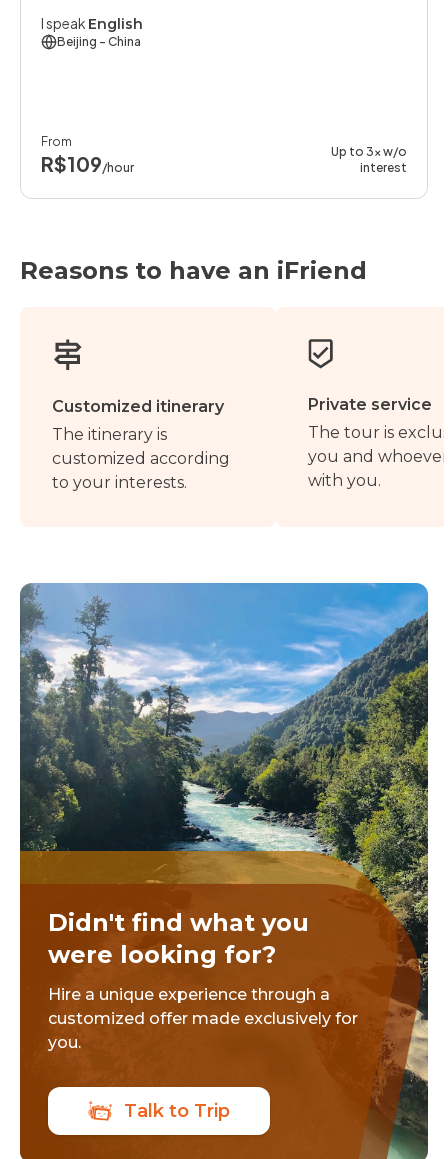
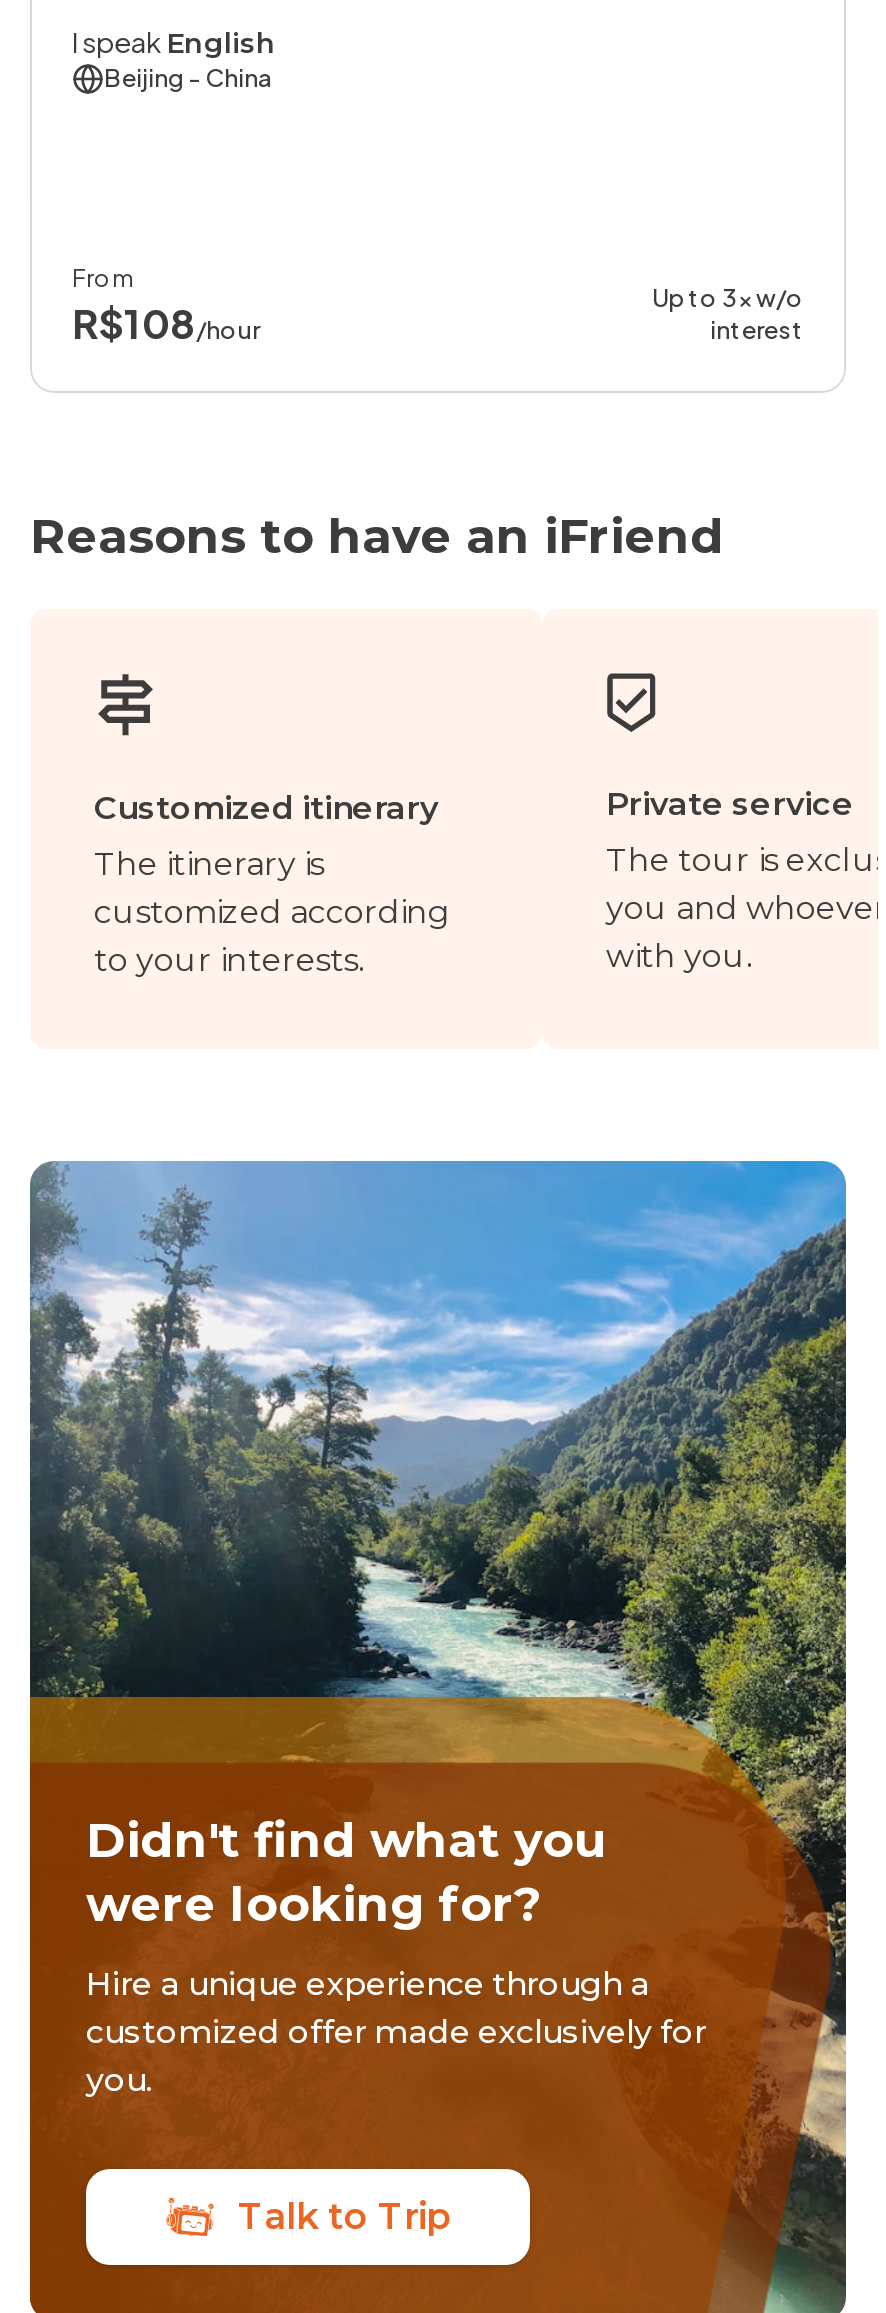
[41,151,134,176] R$109/hour -> [72,297,260,347] R$108/hour

